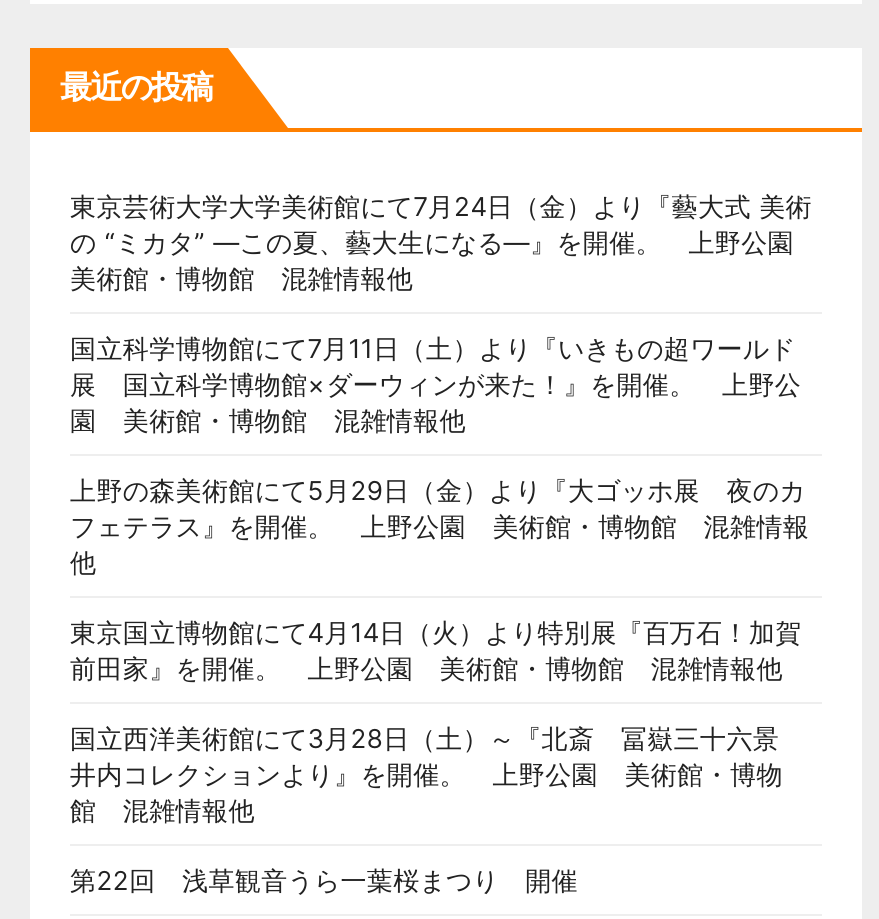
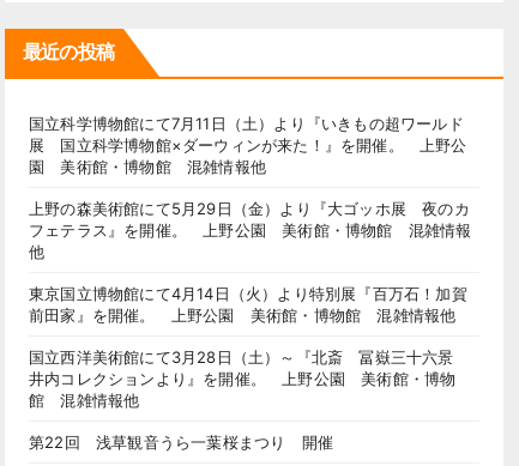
[70,190,820,294] 東京芸術大学大学美術館にて7月24日（金）より『藝大式 美術 | の “ミカタ” ―この夏、藝大生になる―』を開催。 上野公園 | 美術館・博物館 混雑情報他 -> none

